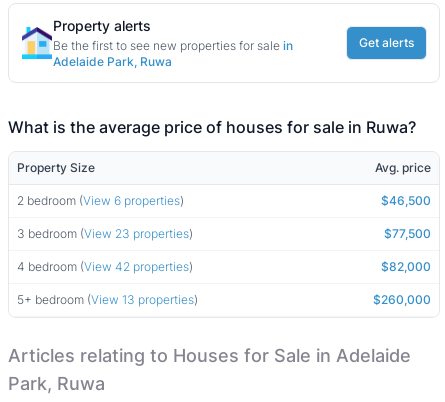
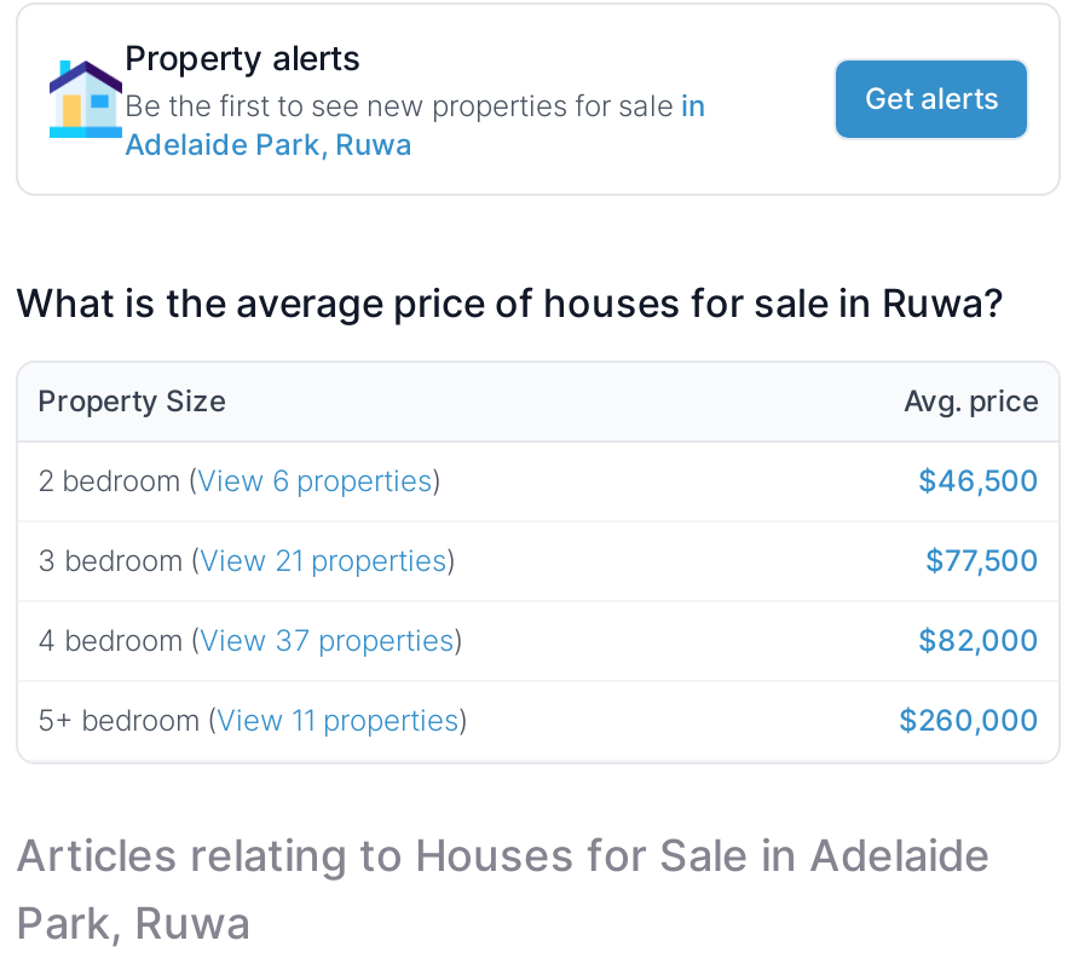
[17,226,193,241] 3 bedroom (View 23 properties) -> [37,541,456,578] 3 bedroom (View 21 properties)
[17,259,193,274] 4 bedroom (View 42 properties) -> [37,621,463,658] 4 bedroom (View 37 properties)
[17,292,198,307] 5+ bedroom (View 13 properties) -> [37,701,468,737] 5+ bedroom (View 11 properties)

